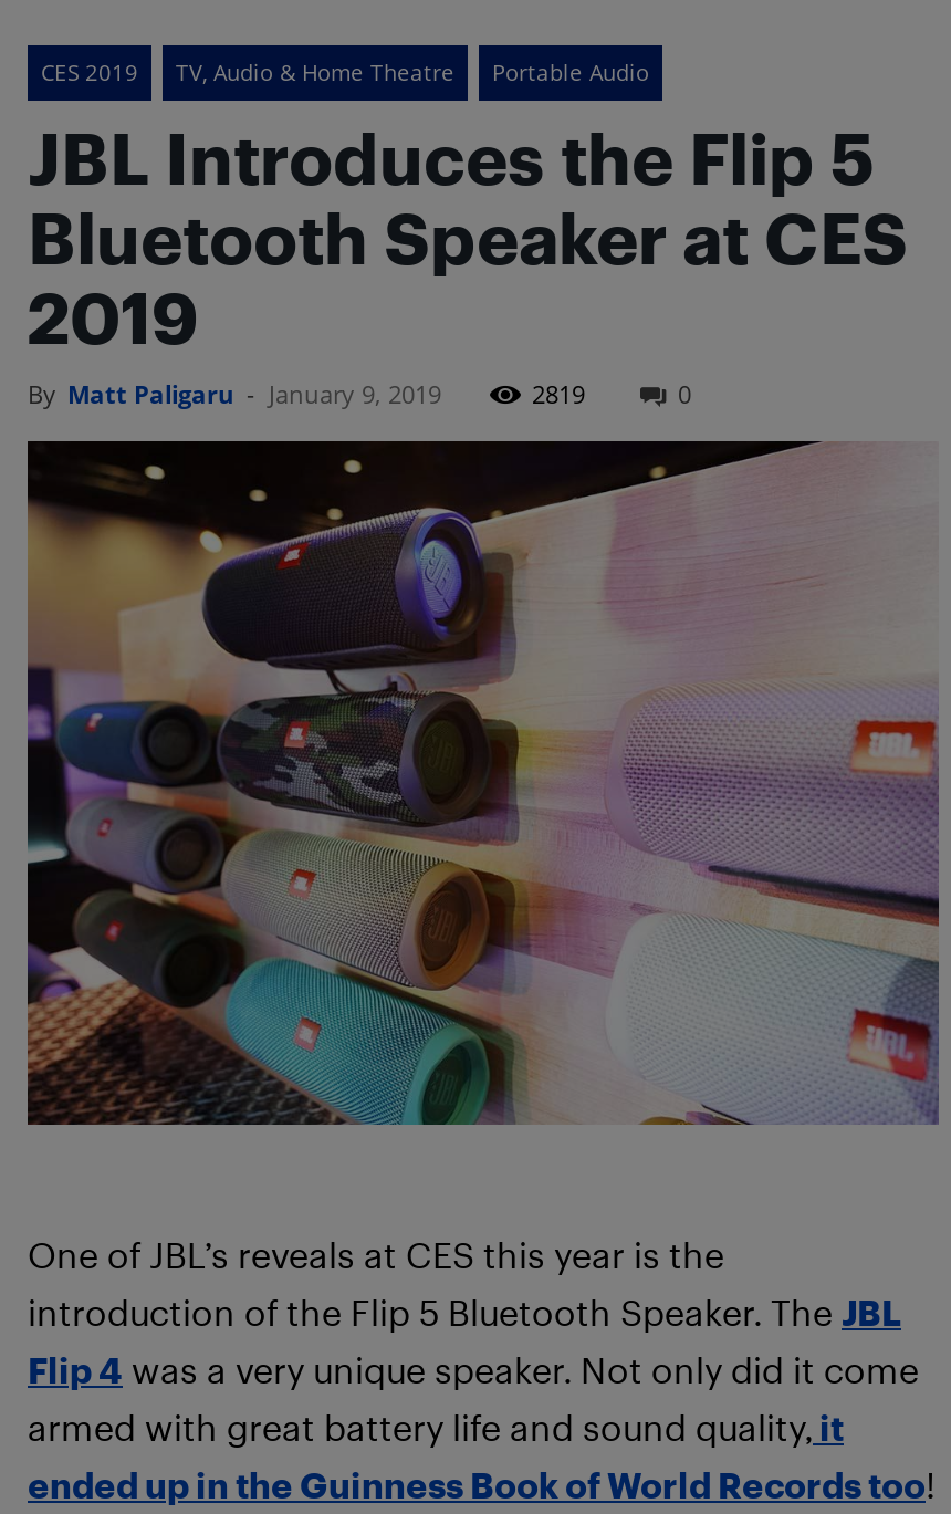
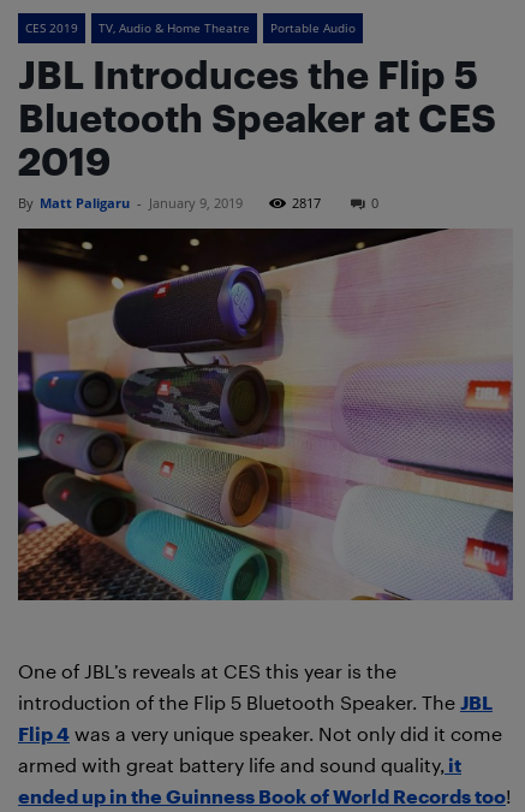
[532,377,585,410] 2819 -> [292,194,321,212] 2817

